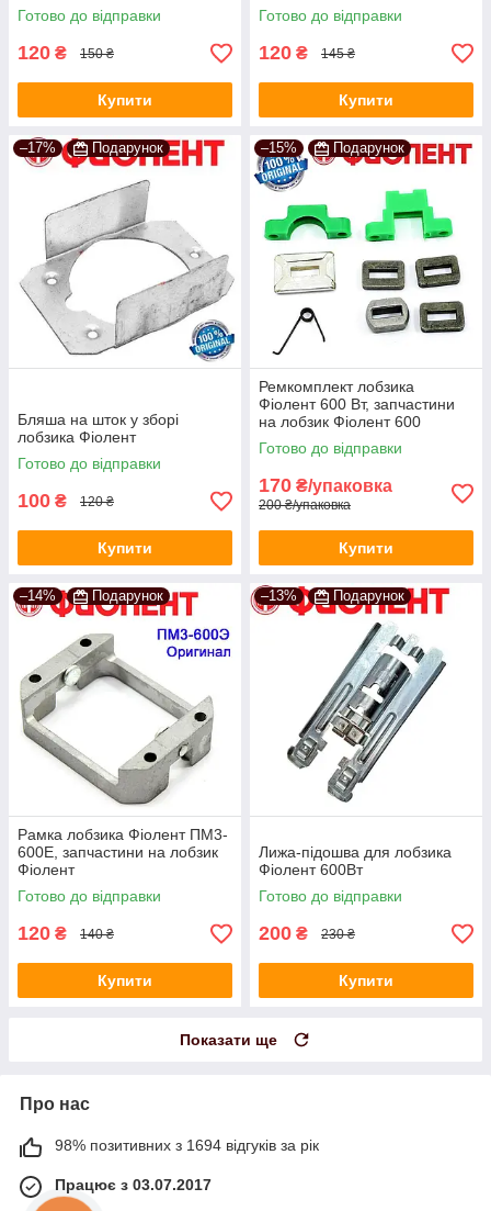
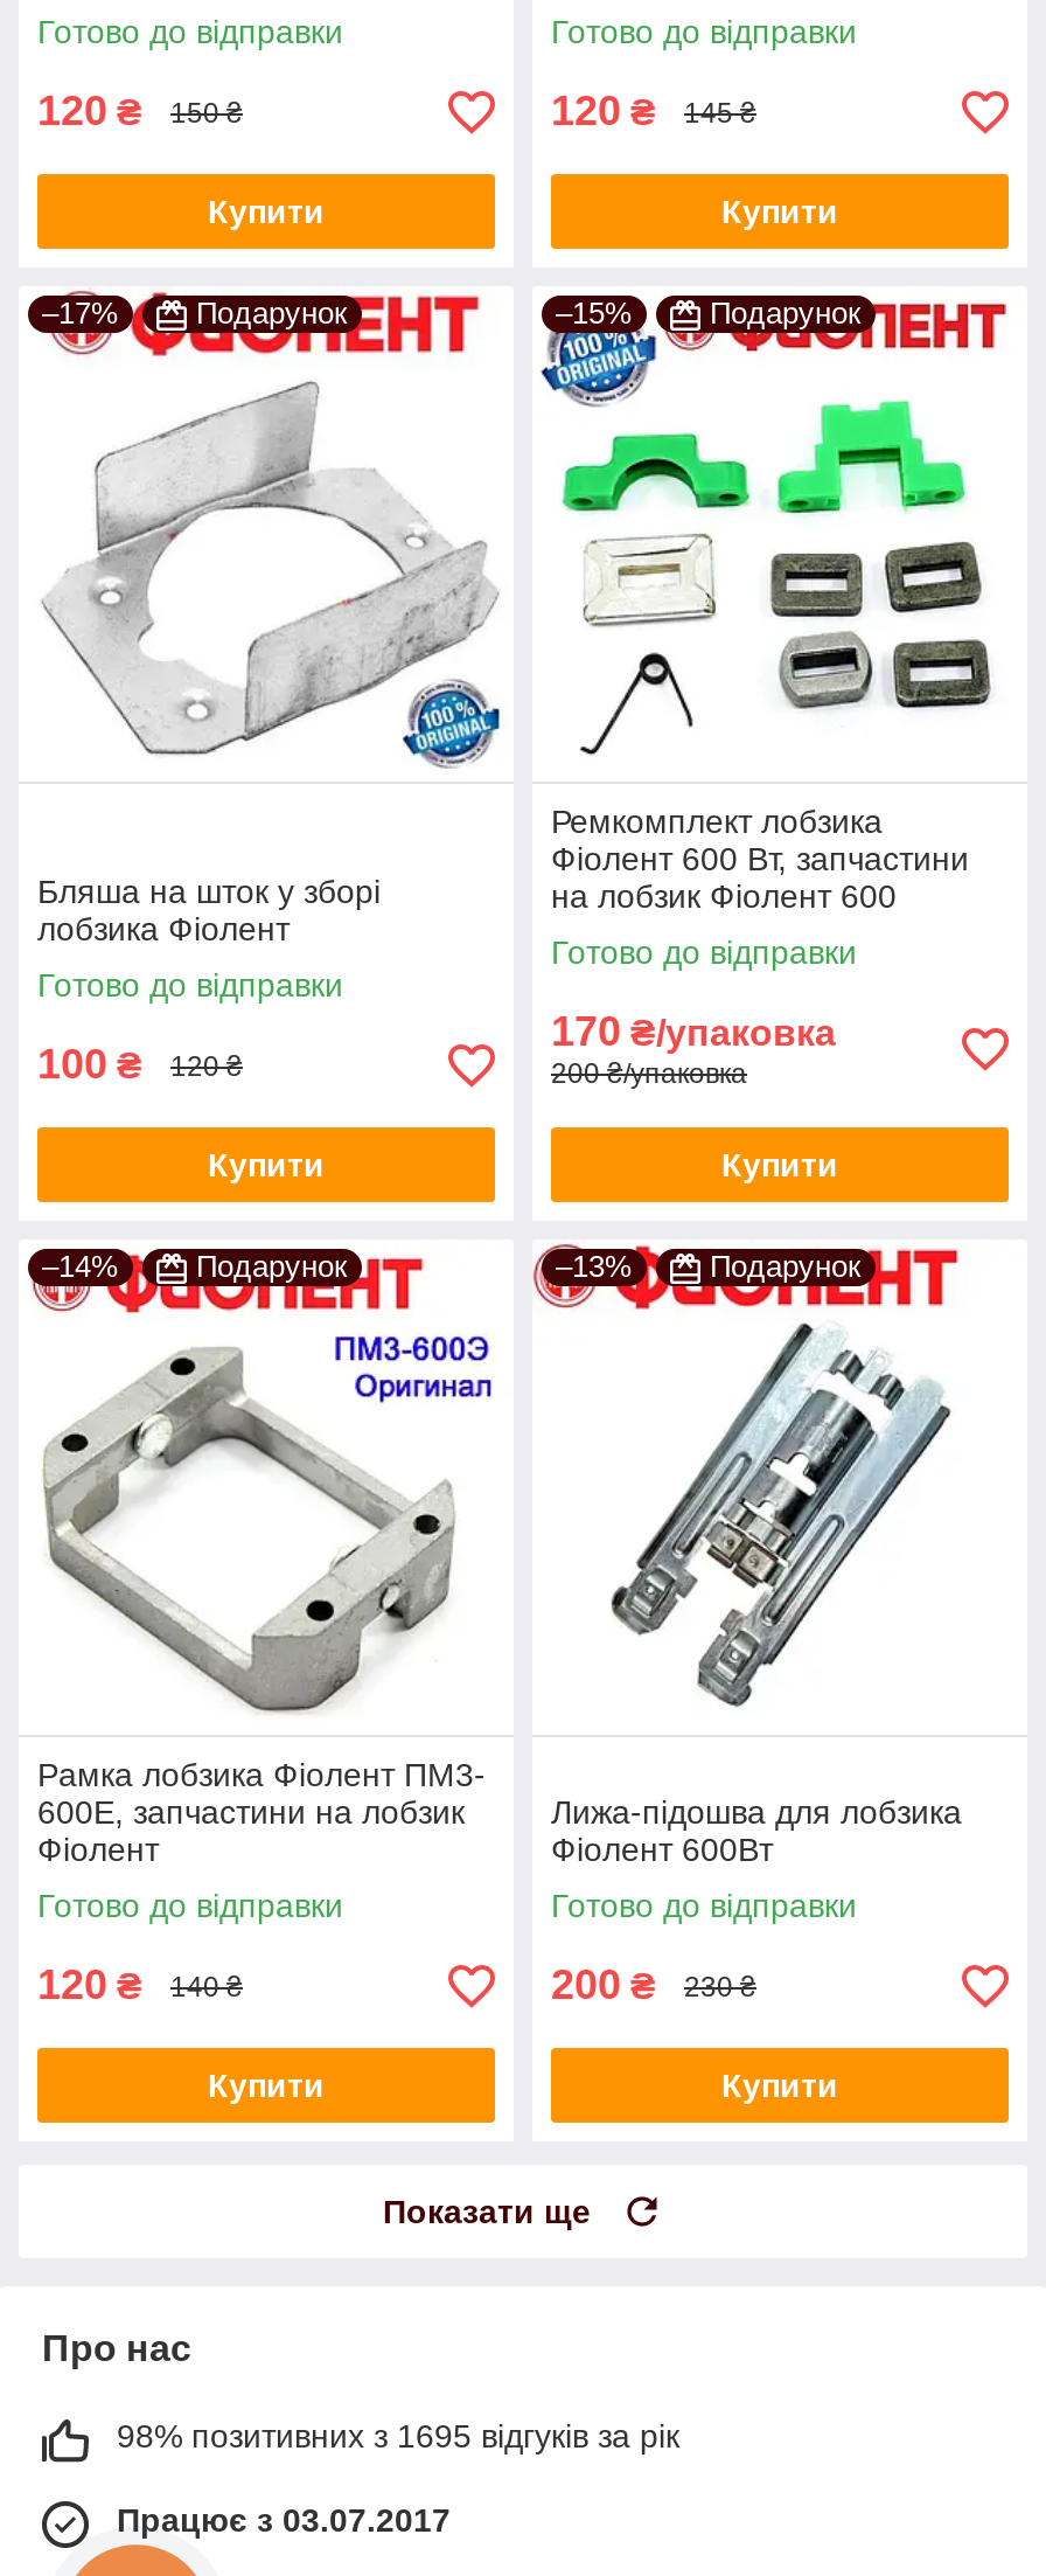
[55,1137,319,1154] 98% позитивних з 1694 відгуків за рік -> [117,2418,679,2455] 98% позитивних з 1695 відгуків за рік

